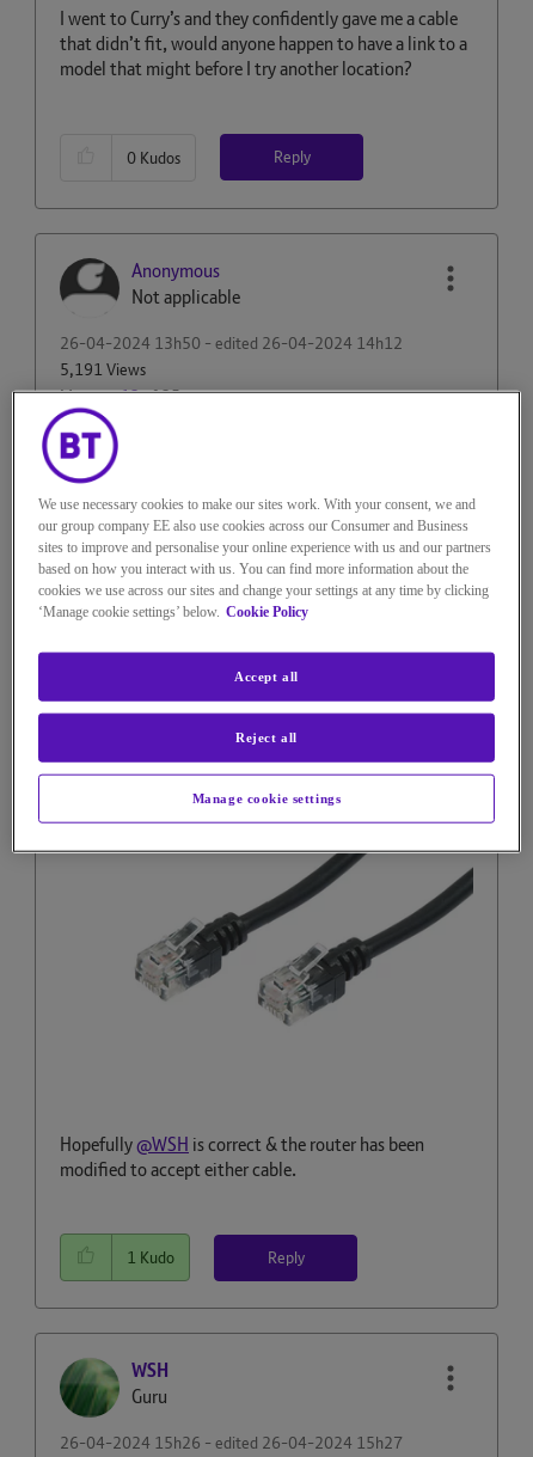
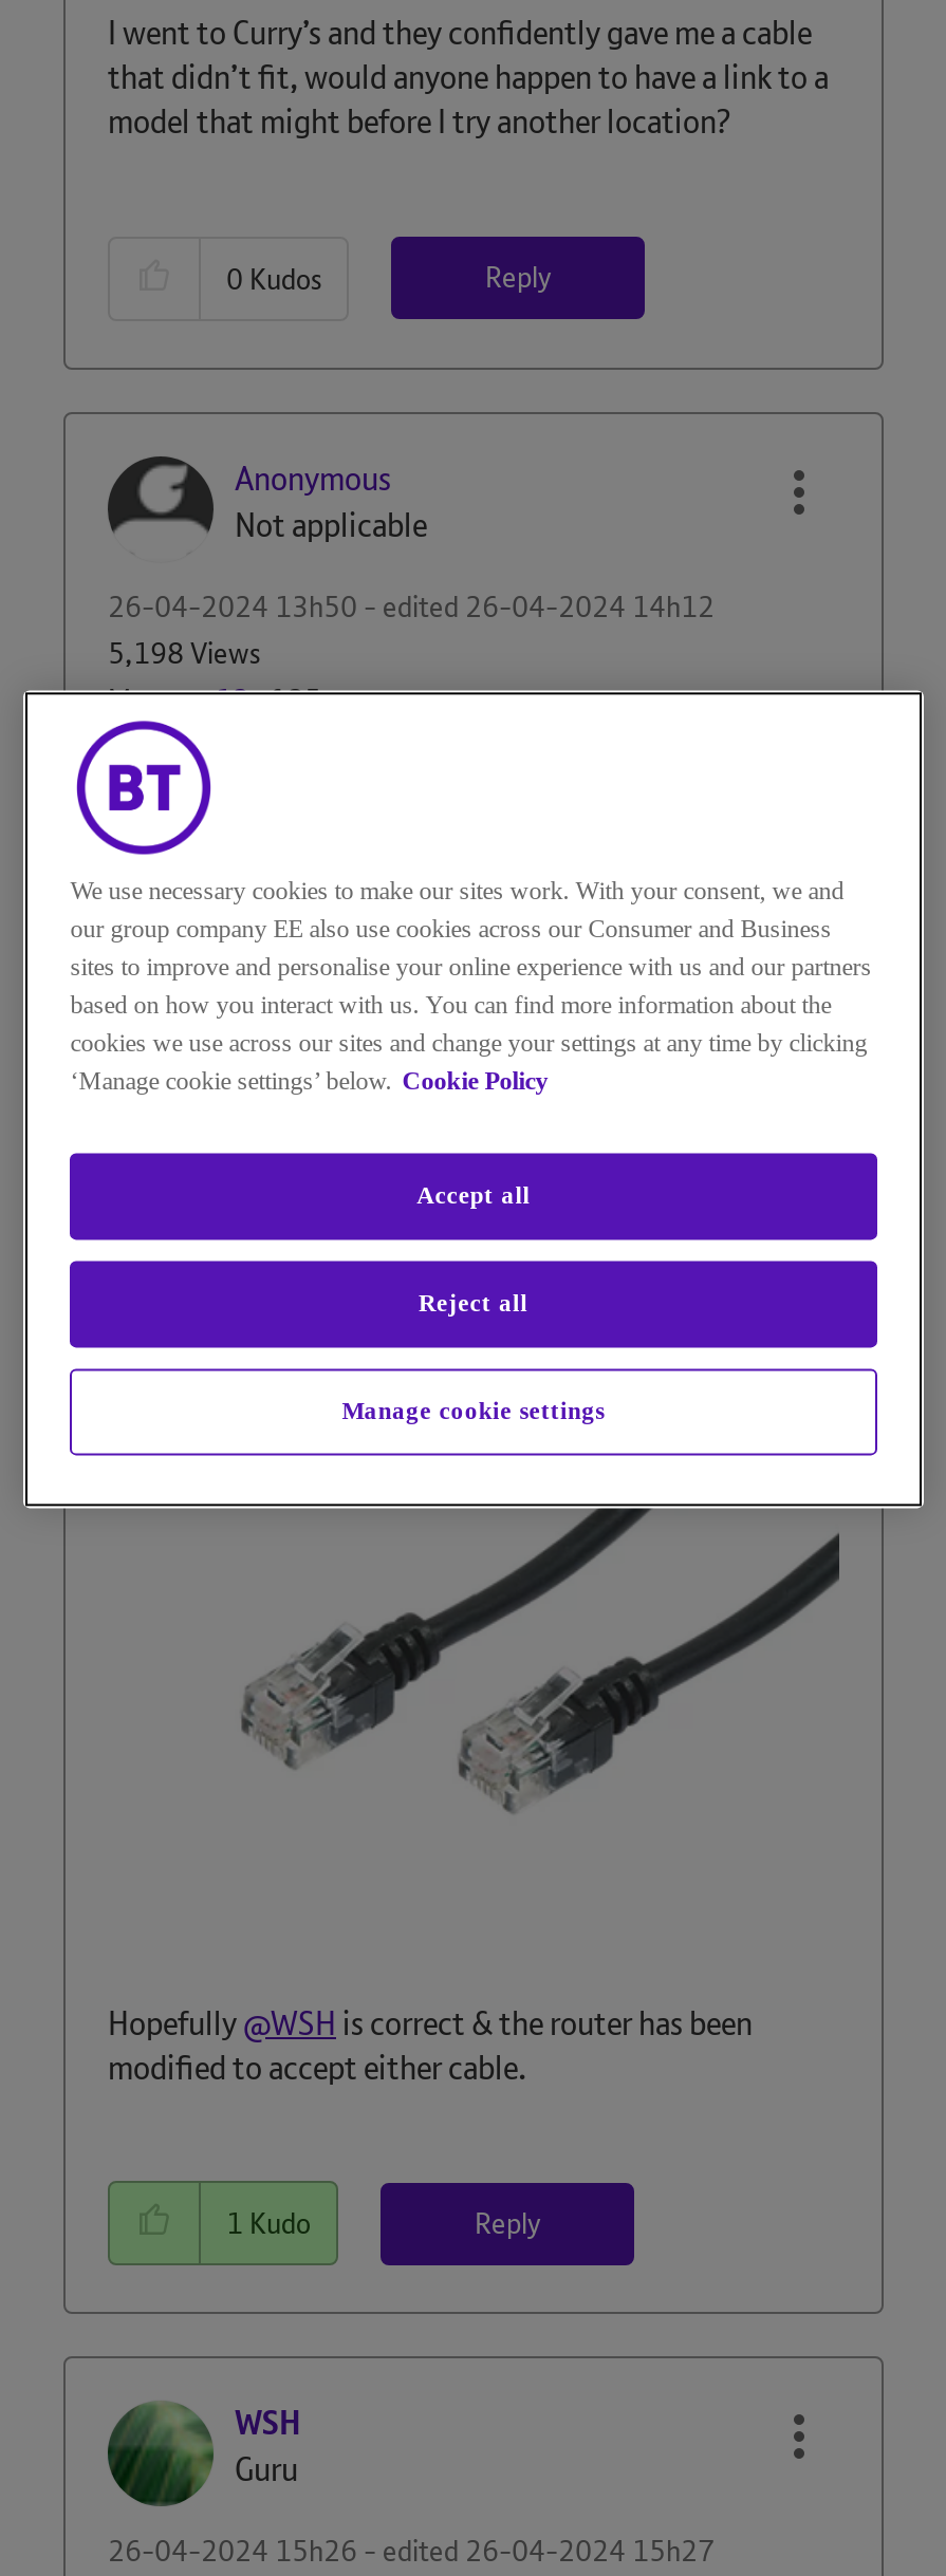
[60,358,146,379] 5,191 Views -> [108,633,260,671] 5,198 Views

